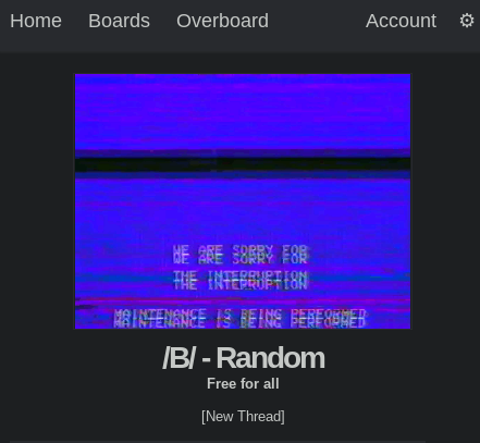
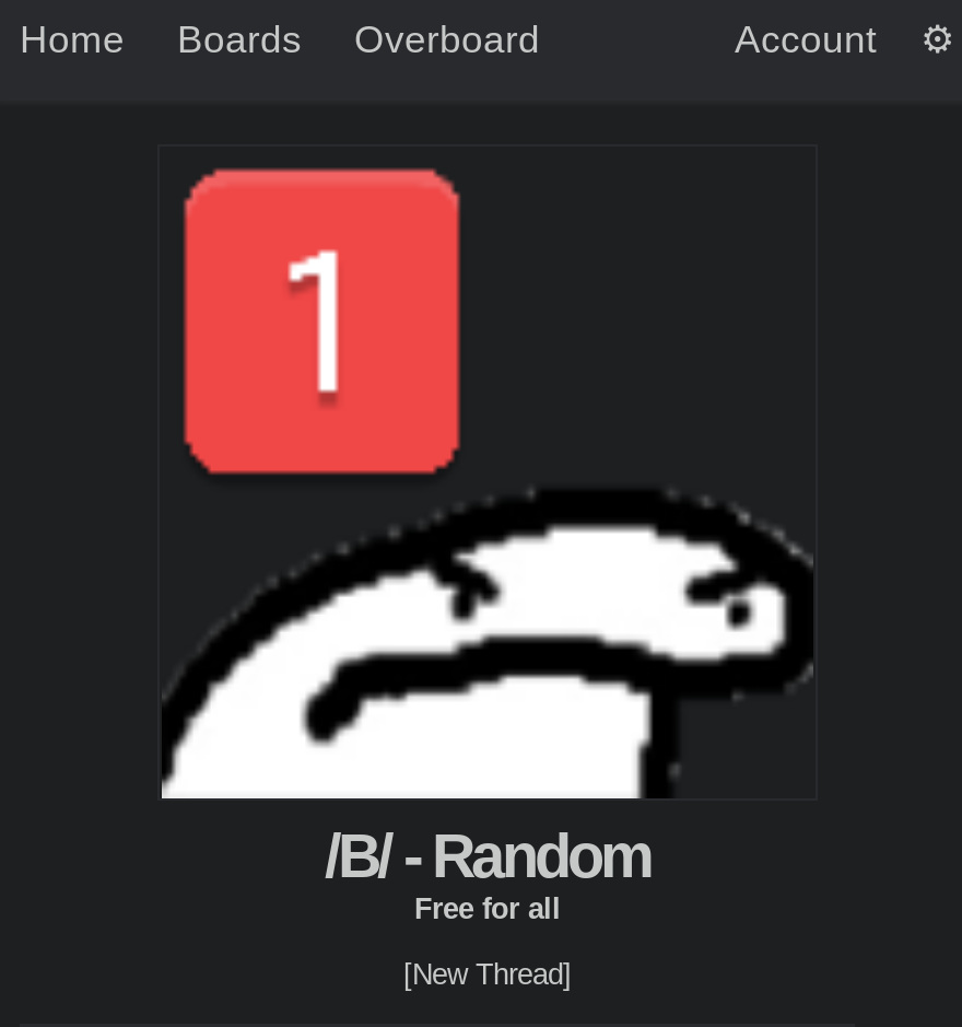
[74,73,411,330] [image] -> [151,168,824,801] [image]

